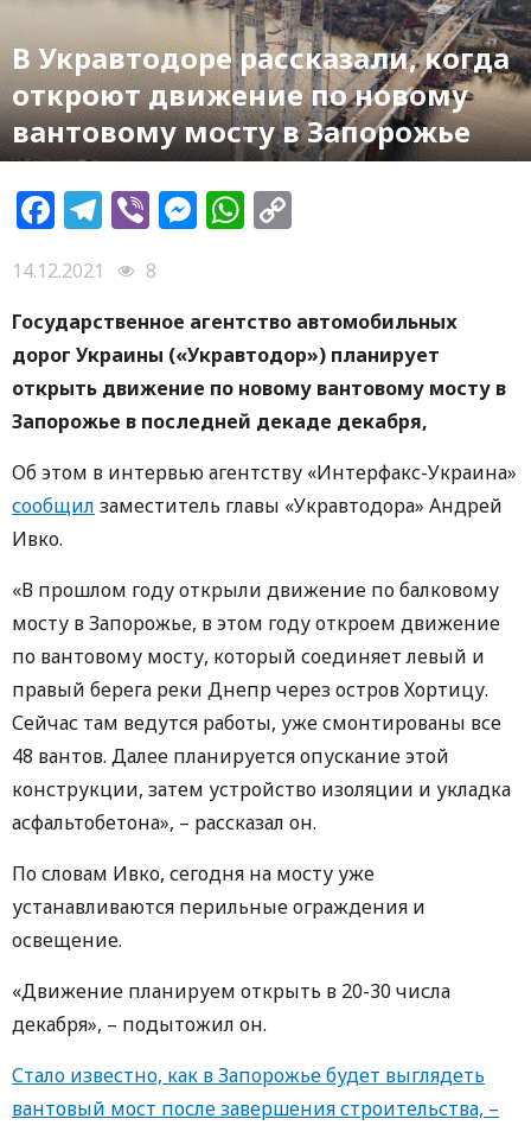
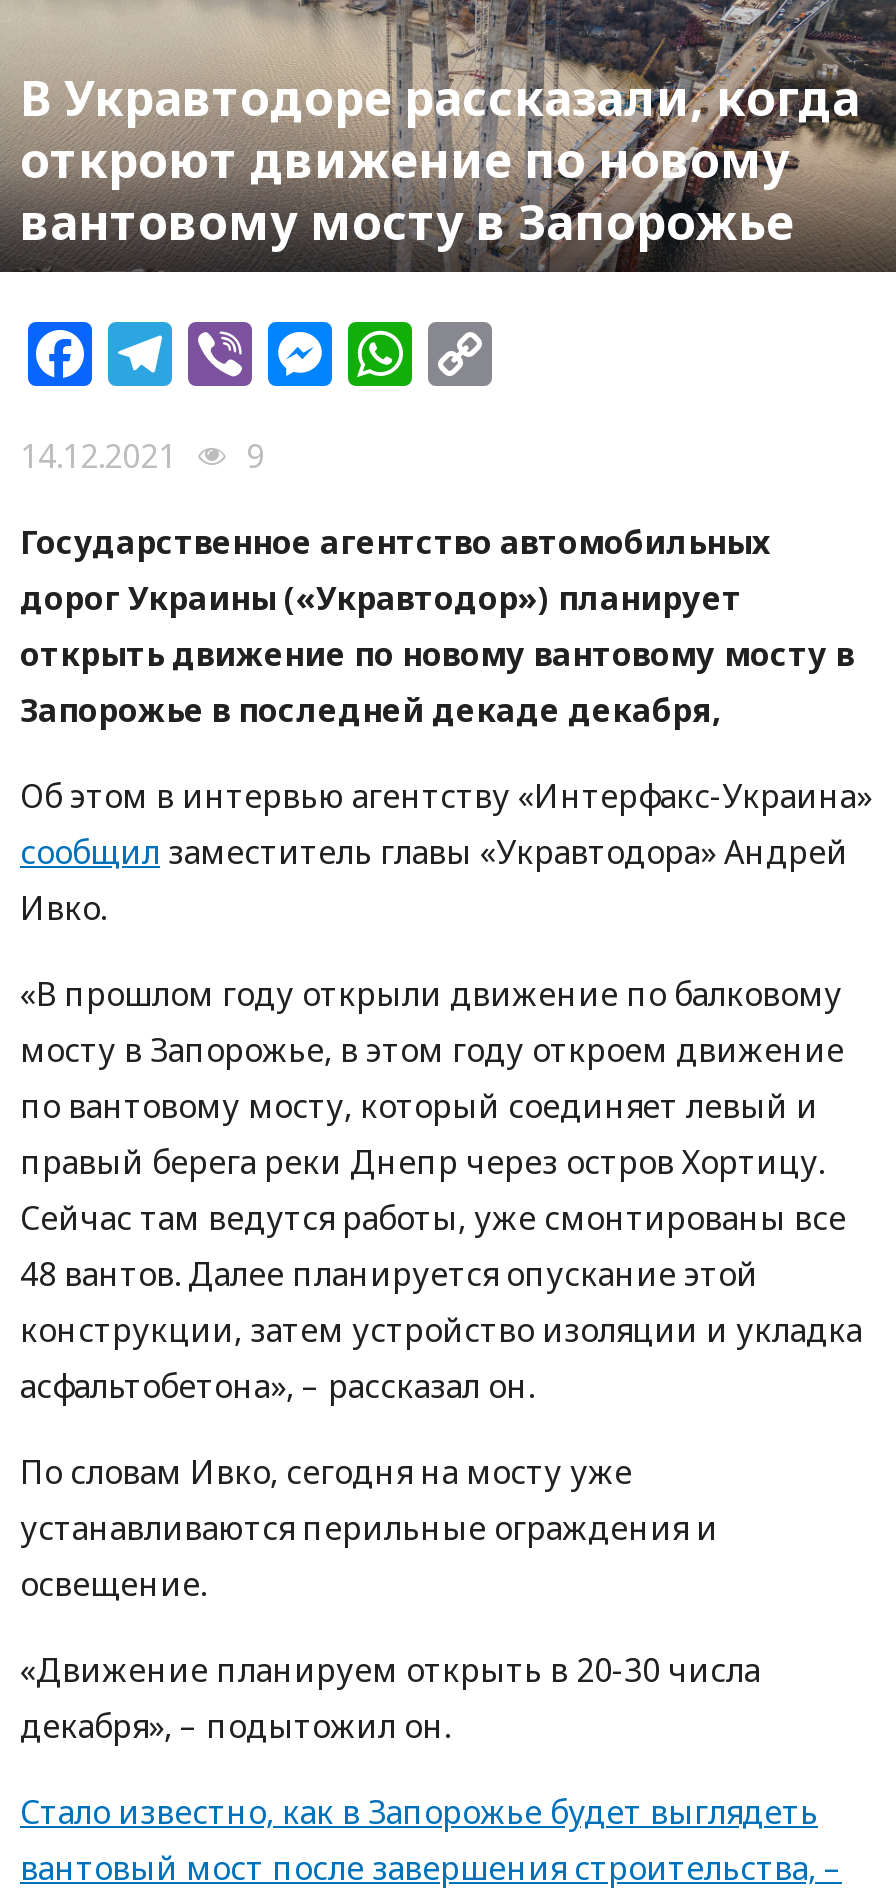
[12,257,156,283] 14.12.2021 8 -> [20,433,264,477] 14.12.2021 9

